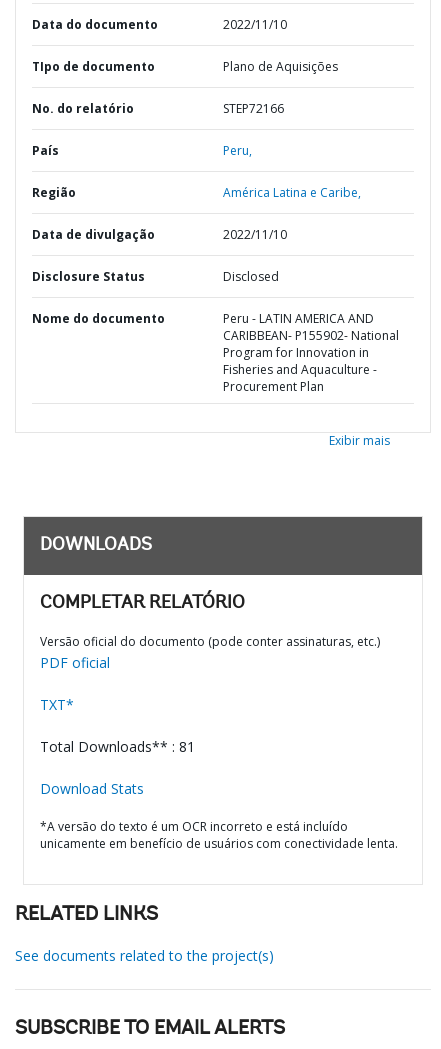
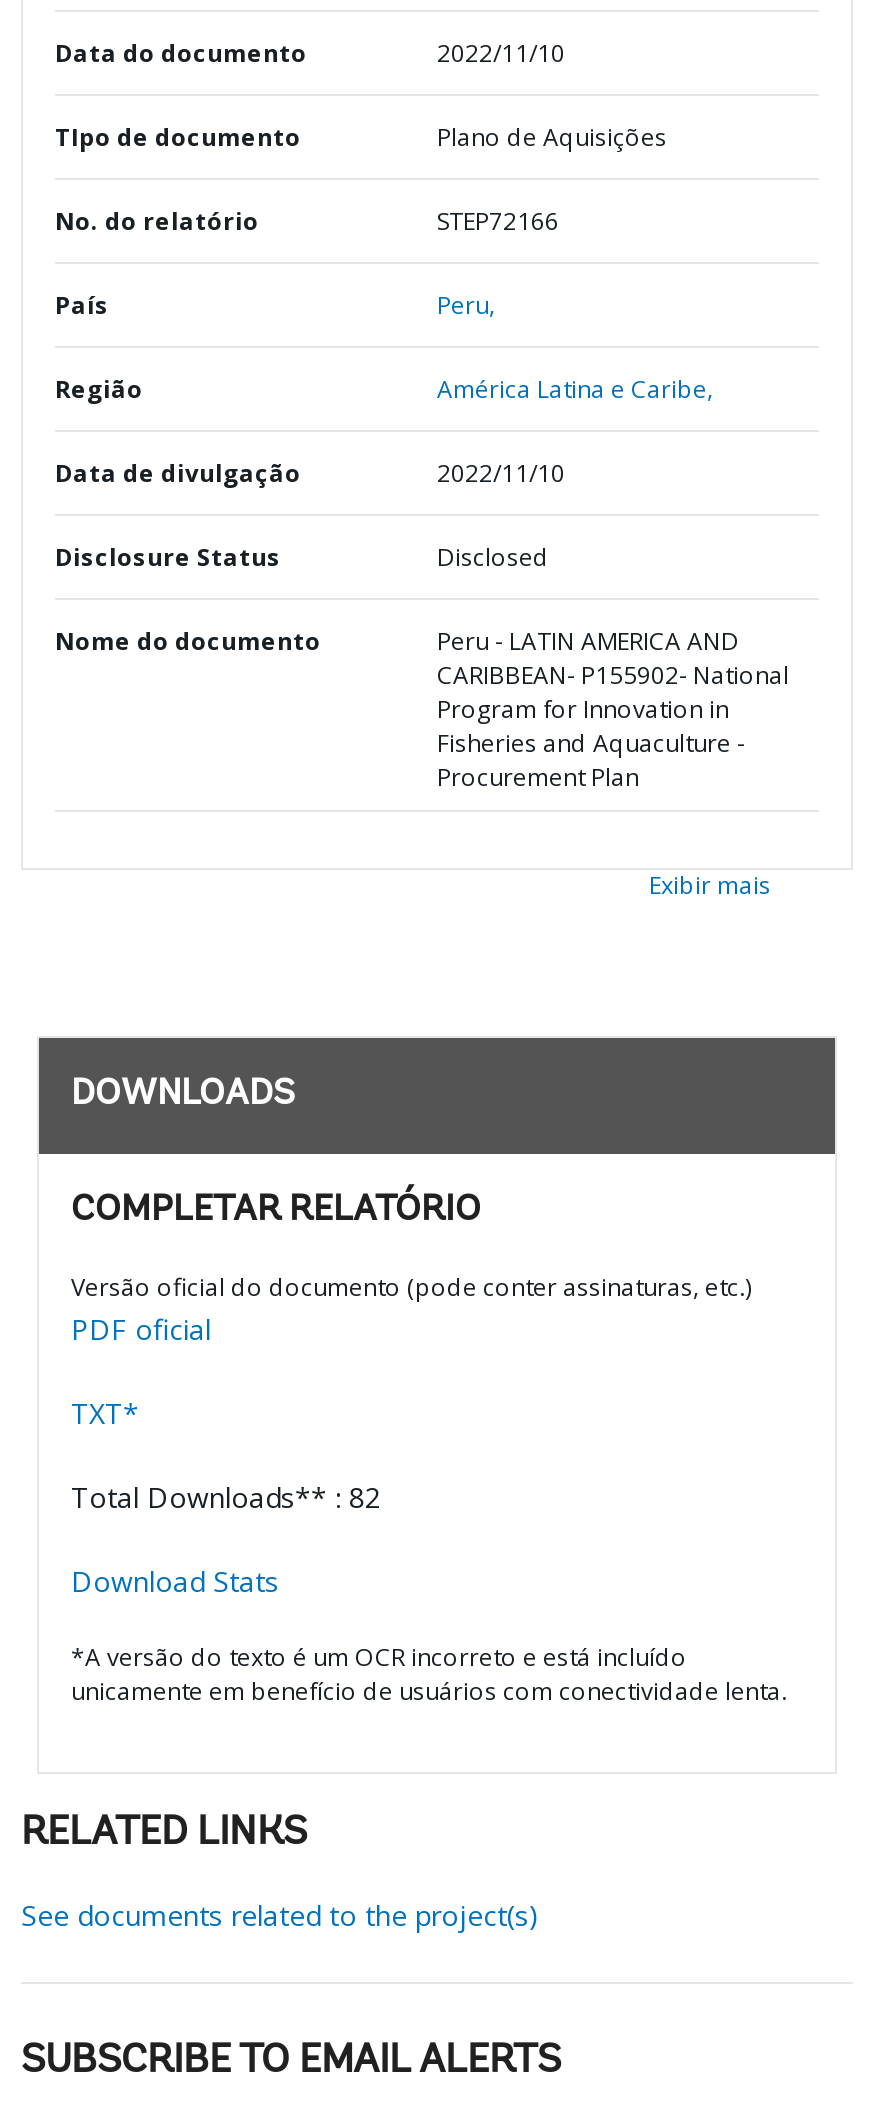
[40,737,195,756] Total Downloads** : 81 -> [71,1478,381,1516] Total Downloads** : 82

